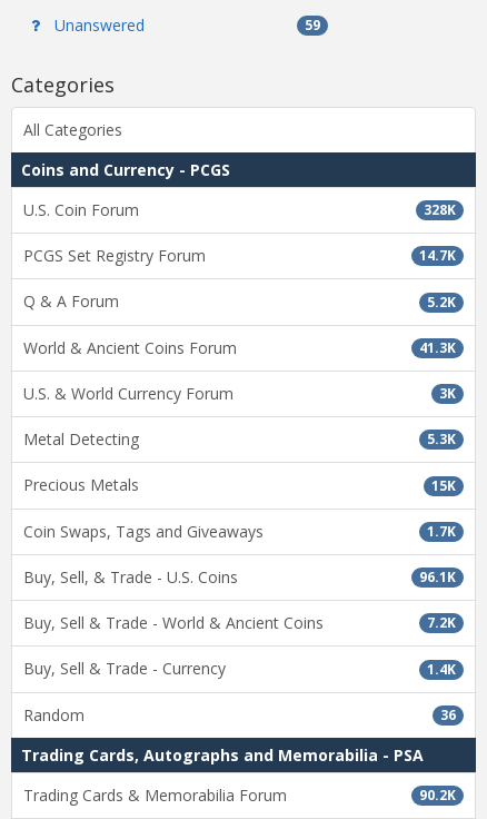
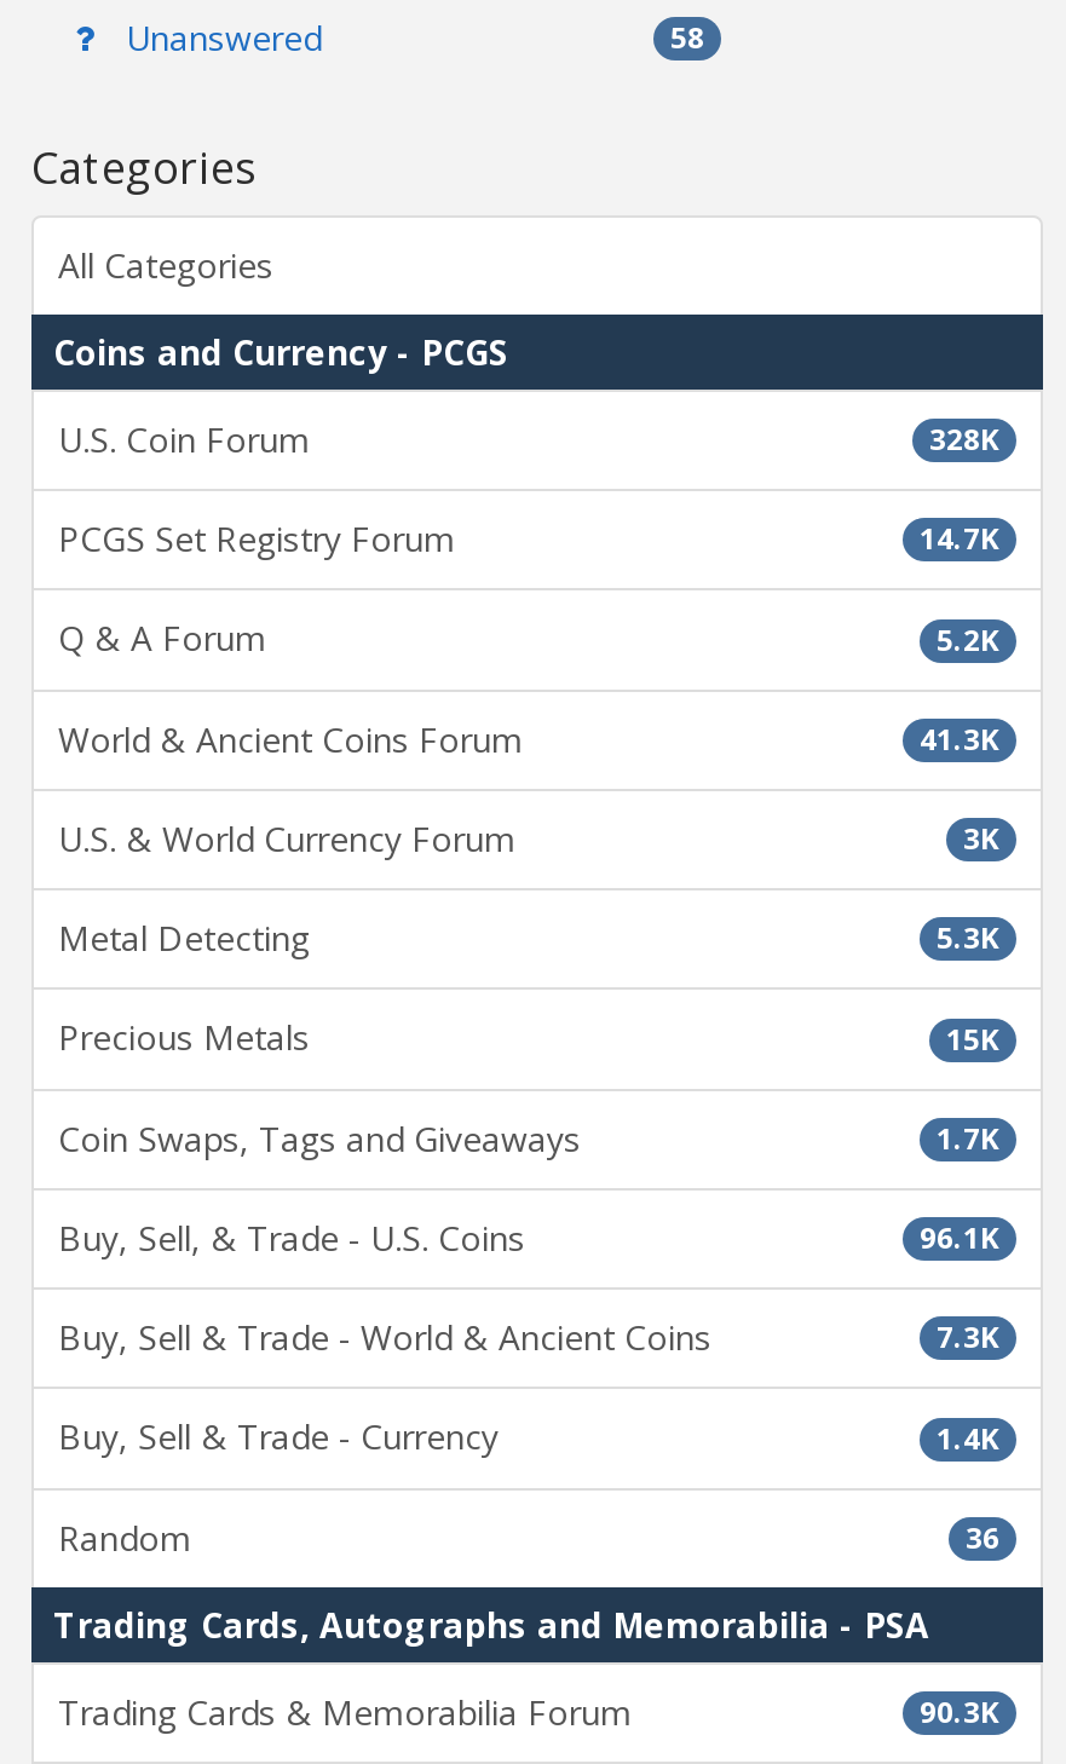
[305,15,320,34] 59 -> [670,16,704,58] 58
[427,613,456,632] 7.2K -> [937,1317,999,1358] 7.3K
[419,786,456,805] 90.2K -> [920,1691,999,1733] 90.3K

